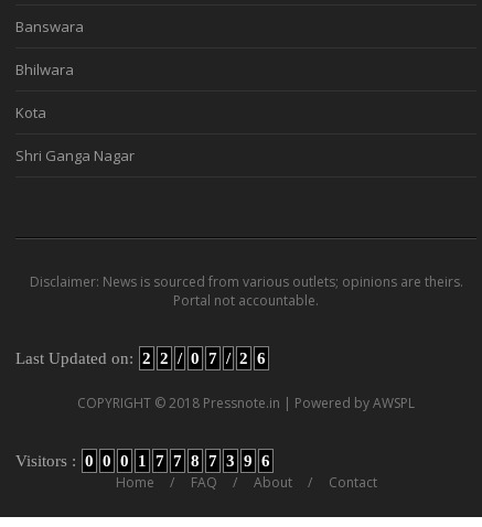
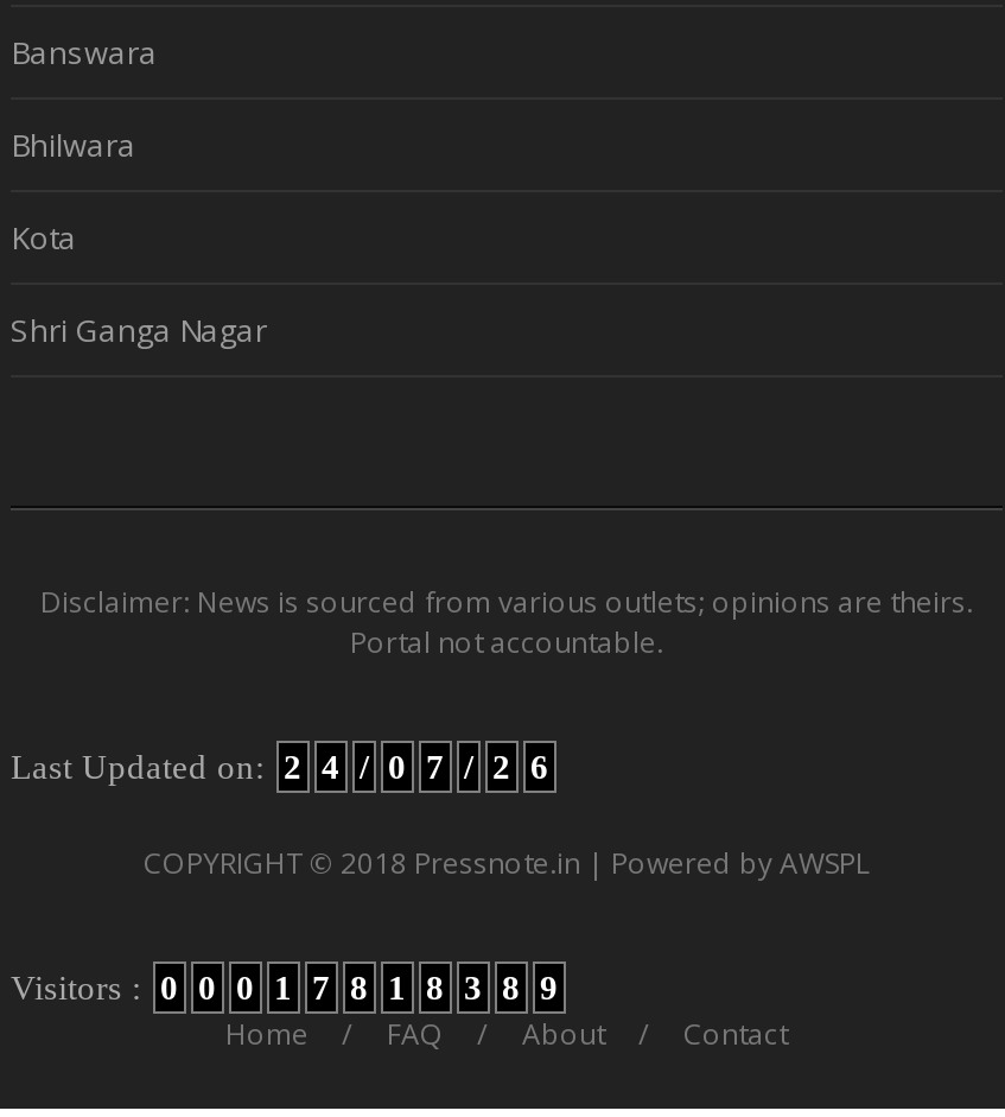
[15,349,266,367] Last Updated on: 2 2 / 0 7 / 2 6 -> [11,747,549,785] Last Updated on: 2 4 / 0 7 / 2 6
[15,452,270,469] Visitors : 0 0 0 1 7 7 8 7 3 9 6 -> [11,968,559,1006] Visitors : 0 0 0 1 7 8 1 8 3 8 9

